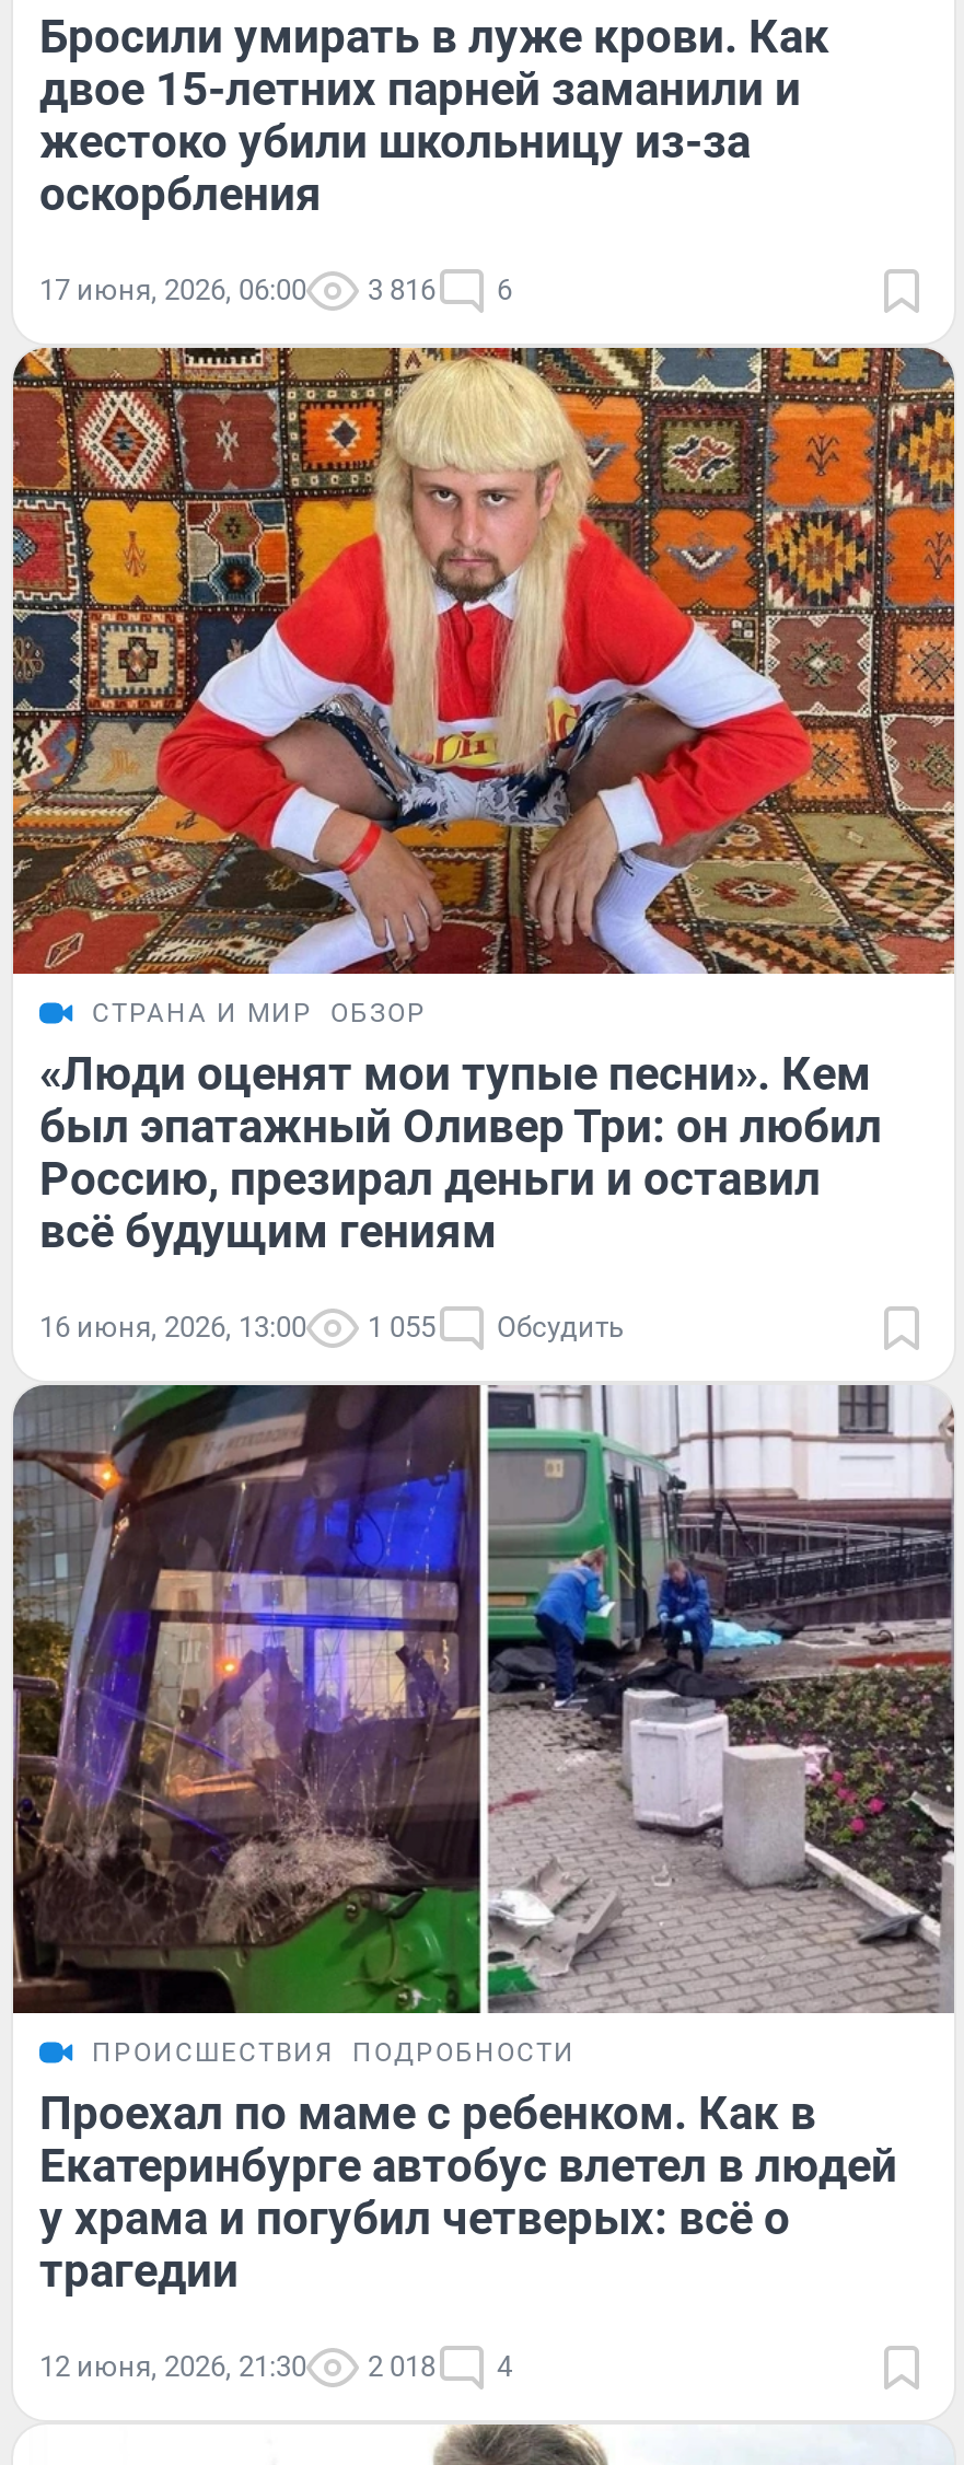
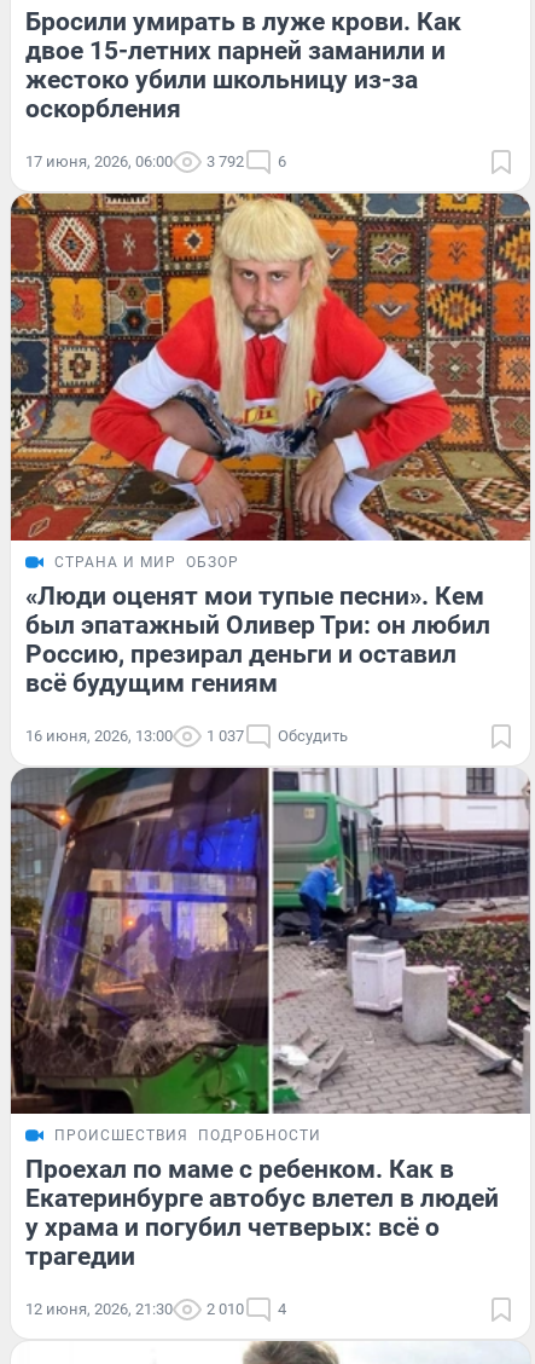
[39,272,512,305] 17 июня, 2026, 06:00 3 816 6 -> [25,152,286,170] 17 июня, 2026, 06:00 3 792 6
[39,1311,624,1344] 16 июня, 2026, 13:00 1 055 Обсудить -> [25,726,348,744] 16 июня, 2026, 13:00 1 037 Обсудить
[39,2349,512,2382] 12 июня, 2026, 21:30 2 018 4 -> [25,1300,286,1318] 12 июня, 2026, 21:30 2 010 4

